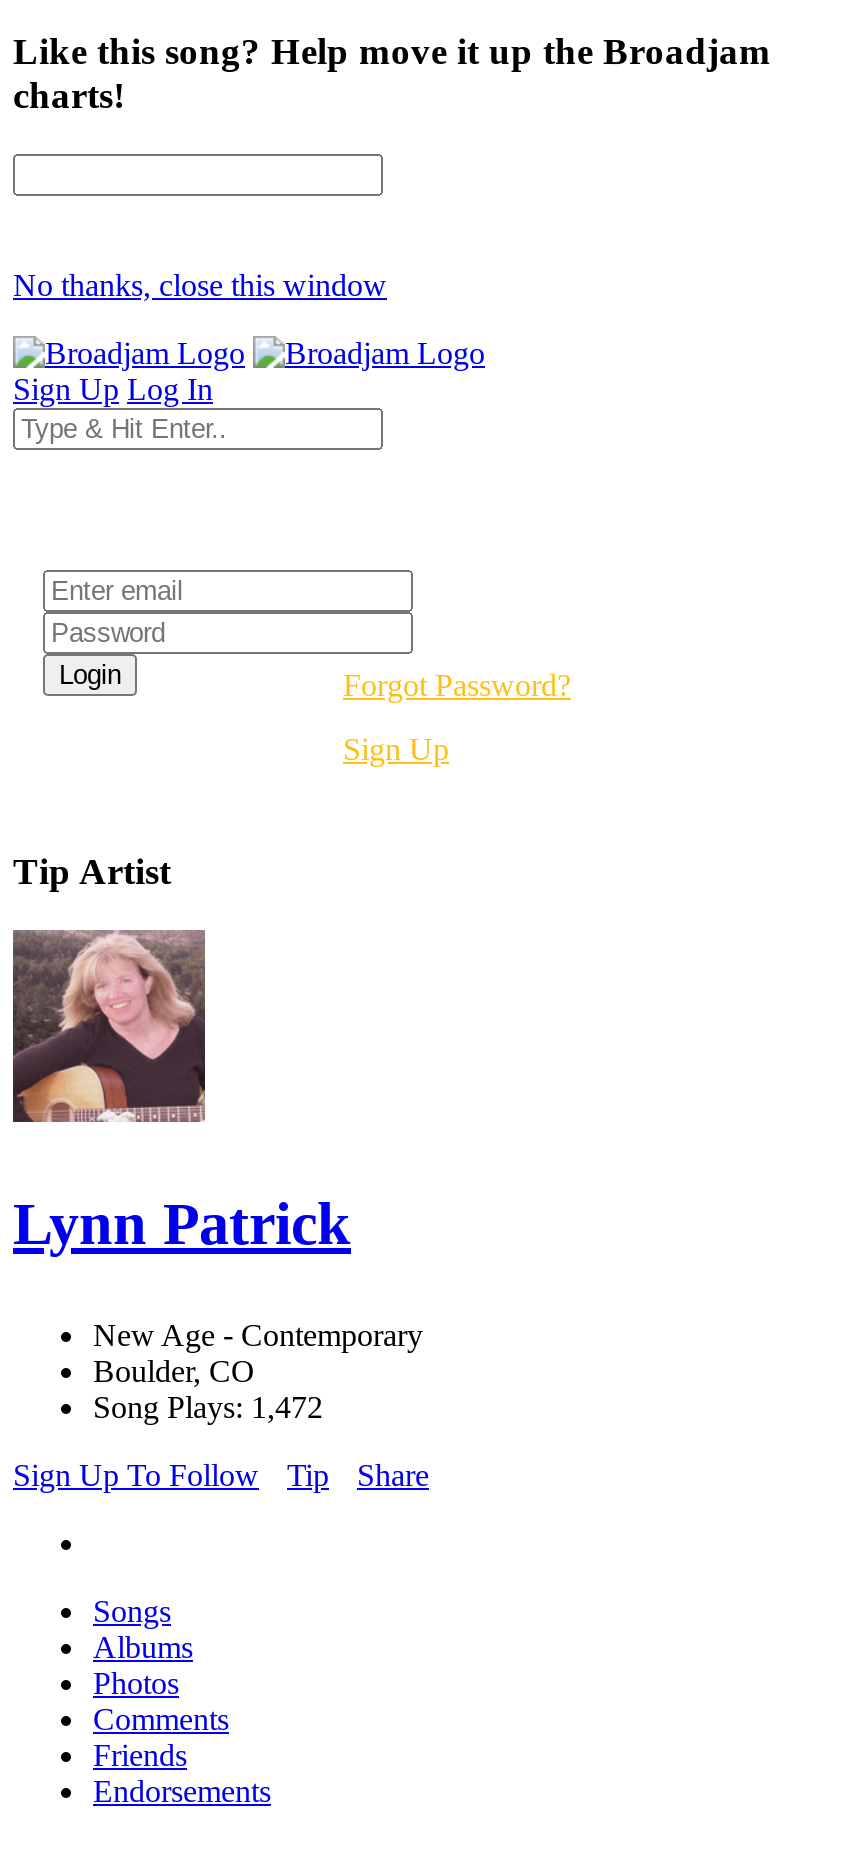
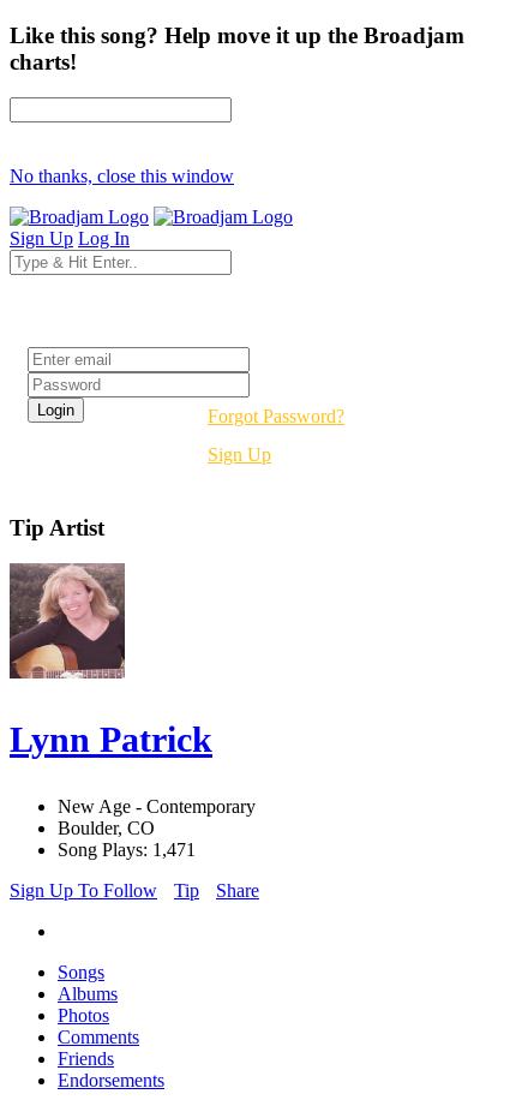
[93,1391,323,1425] Song Plays: 1,472 -> [58,840,196,860] Song Plays: 1,471

